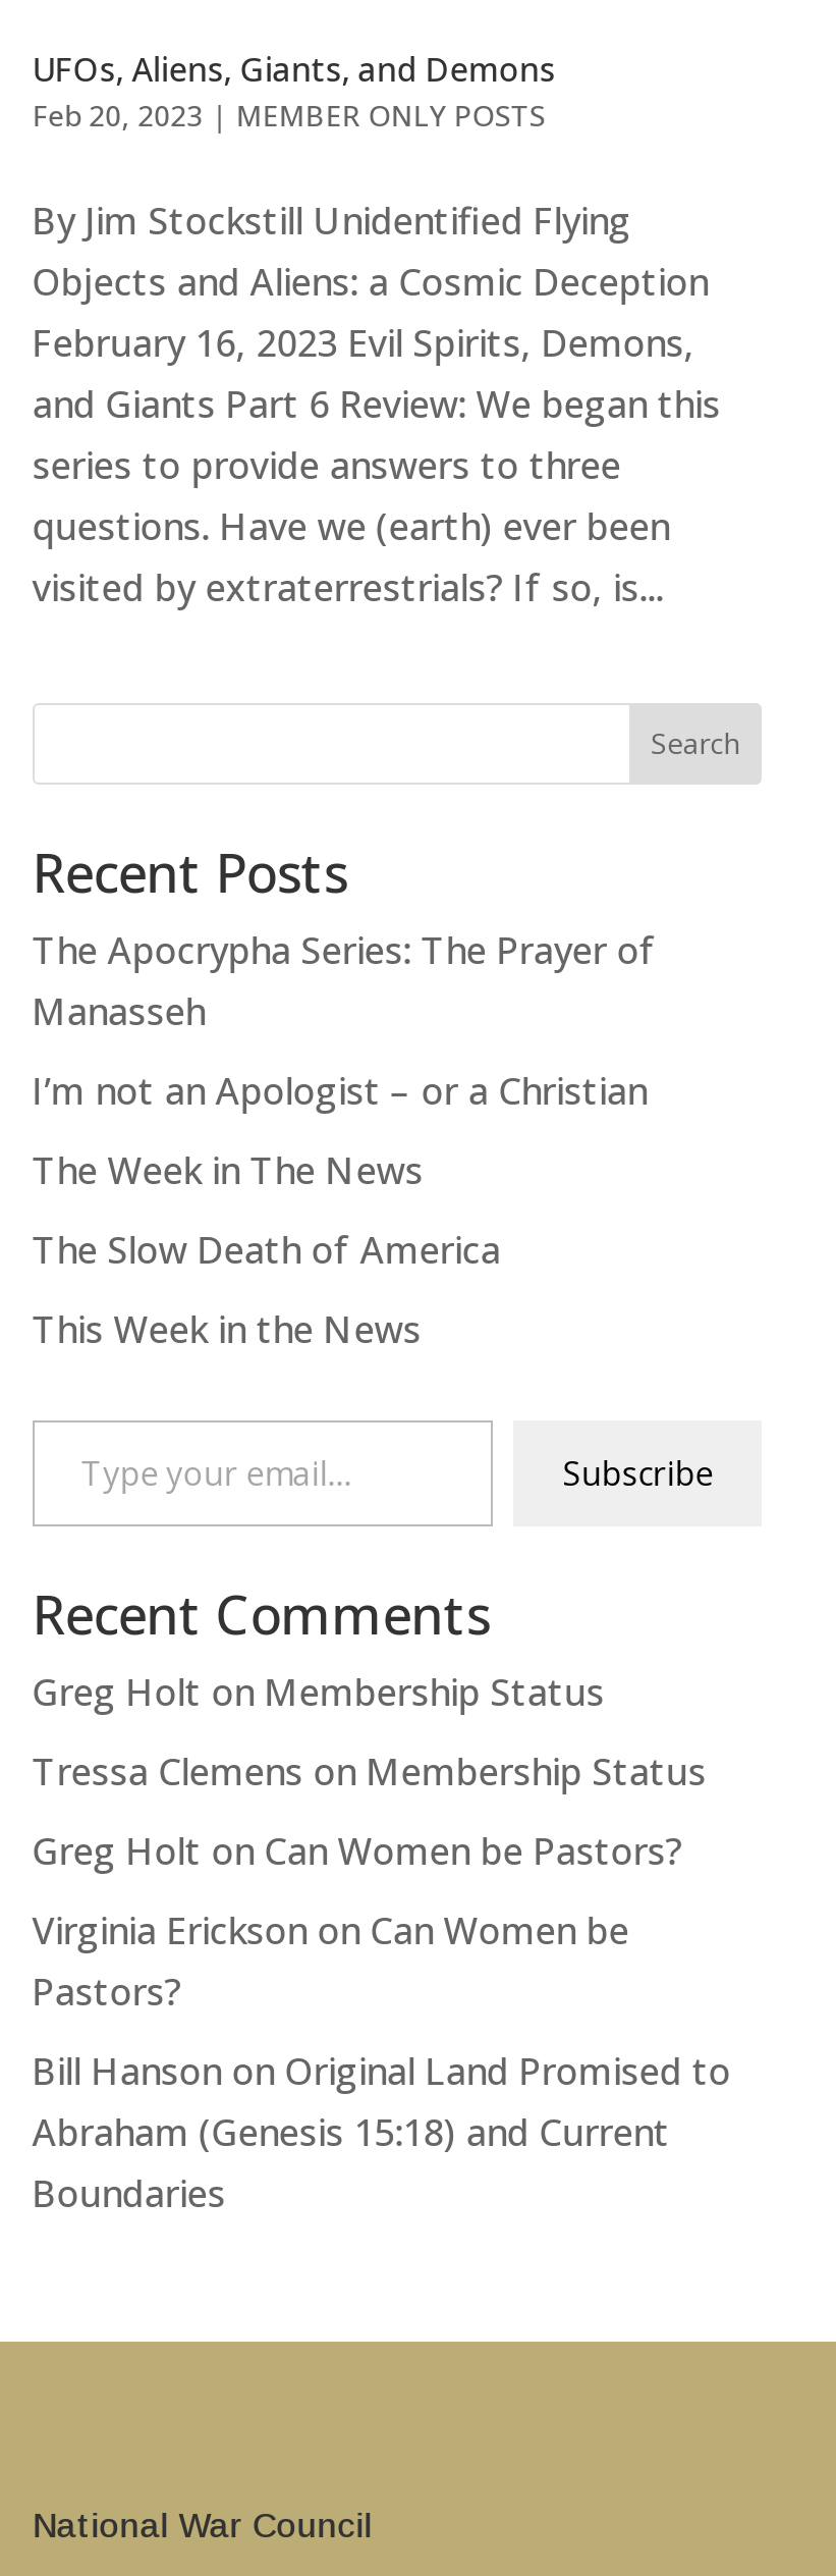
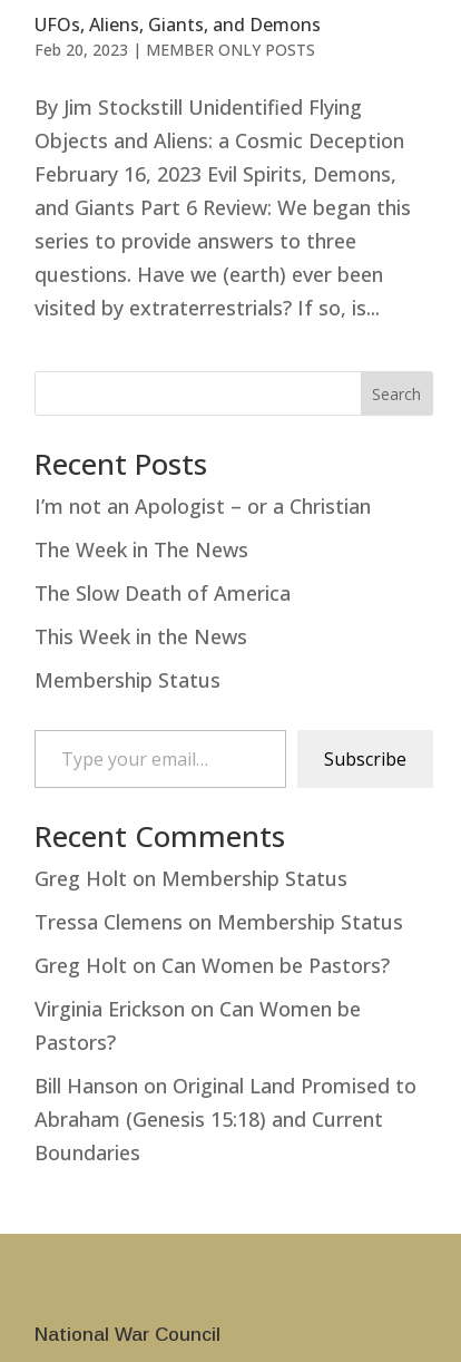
[32,925,655,1035] The Apocrypha Series: The Prayer of | Manasseh -> none
moved [32,1065,647,1353] -> [34,493,371,650]: I’m not an Apologist – or a Christian | The Week in The News | The Slow Death of America | This Week in the News
none -> [34,667,220,693] Membership Status

